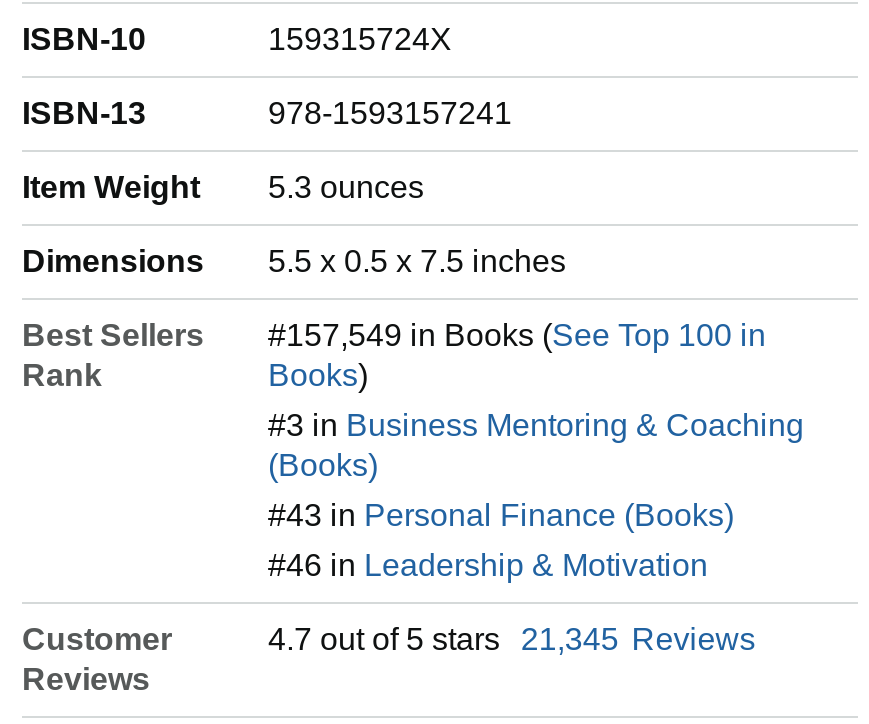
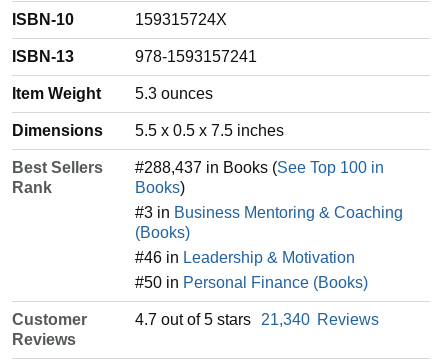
[268,318,766,352] #157,549 in Books (See Top 100 in -> [135,159,384,176] #288,437 in Books (See Top 100 in
[268,498,734,532] #43 in Personal Finance (Books) -> none
moved [268,548,708,582] -> [135,249,355,266]: #46 in Leadership & Motivation
none -> [135,274,368,291] #50 in Personal Finance (Books)
[268,622,756,656] 4.7 out of 5 stars 21,345 Reviews -> [135,311,379,328] 4.7 out of 5 stars 21,340 Reviews

